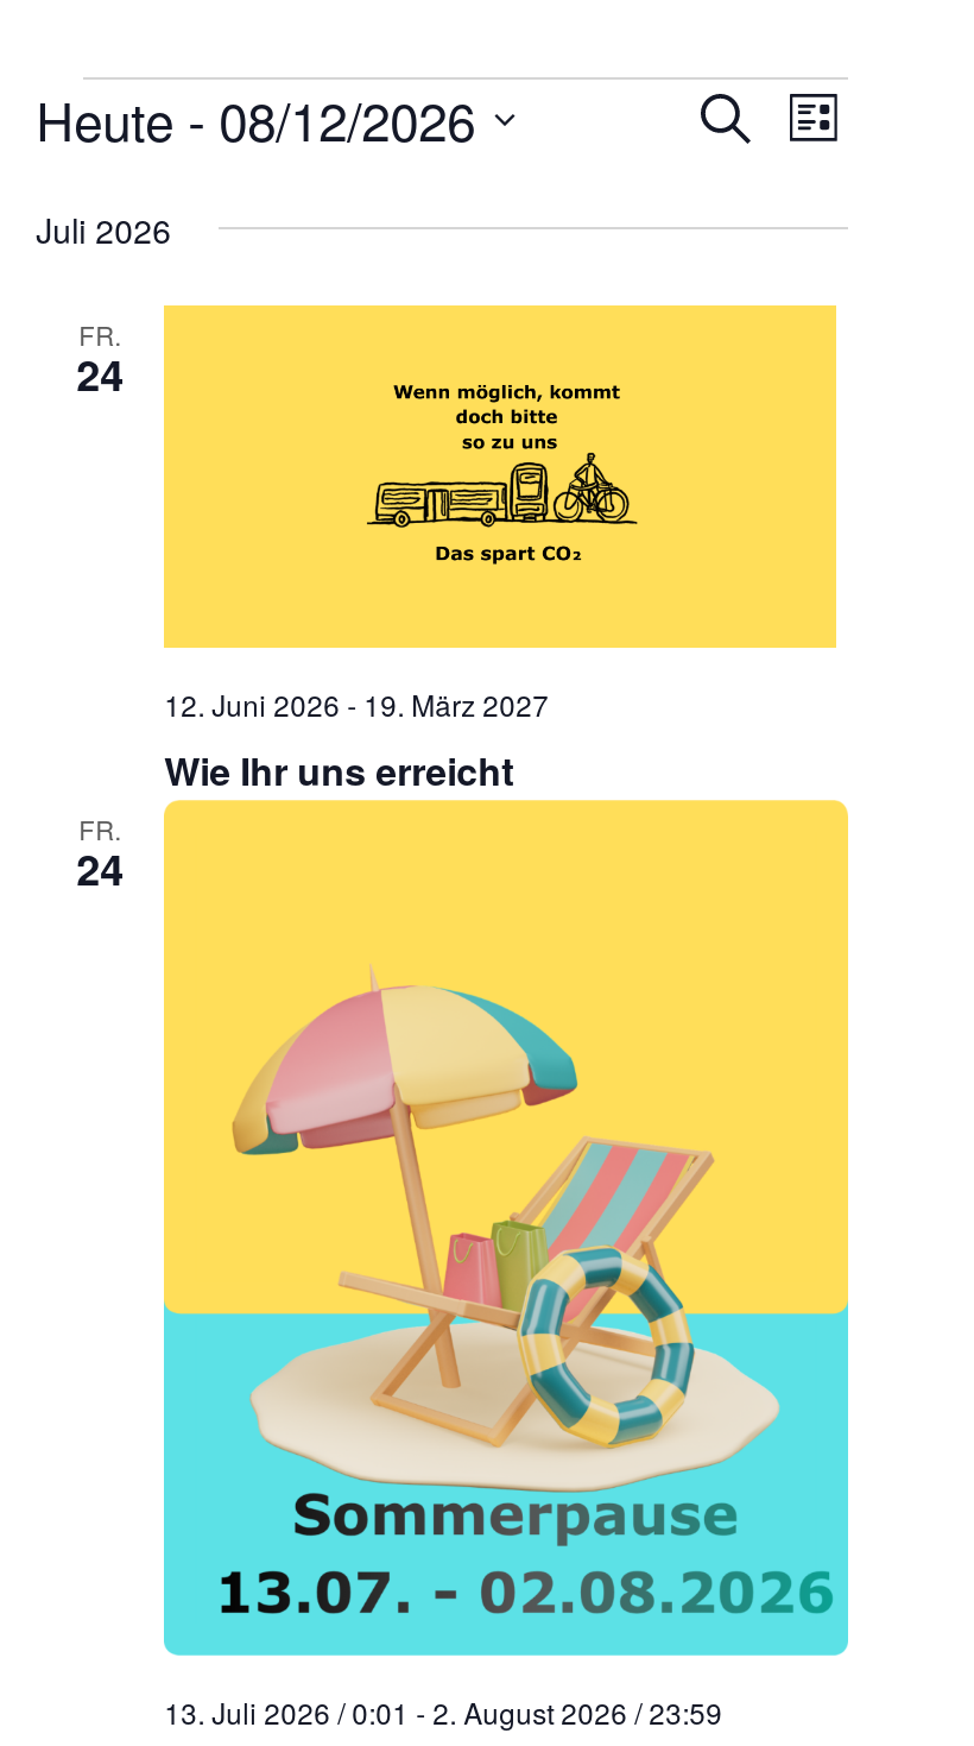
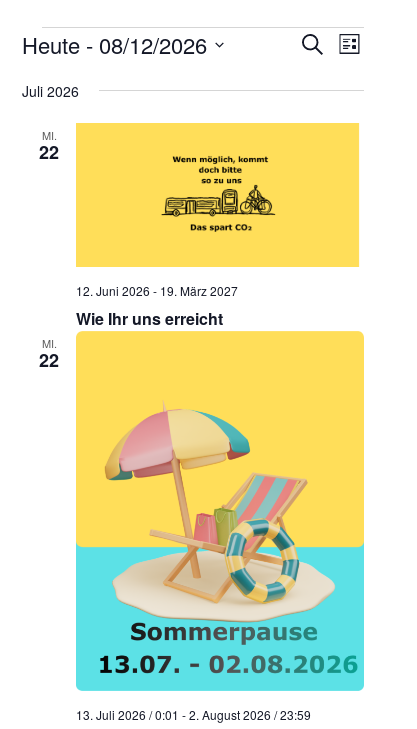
[76,315,124,405] FR. | 24 -> [39,127,59,165] MI. | 22
[76,809,124,900] FR. | 24 -> [39,335,59,373] MI. | 22

